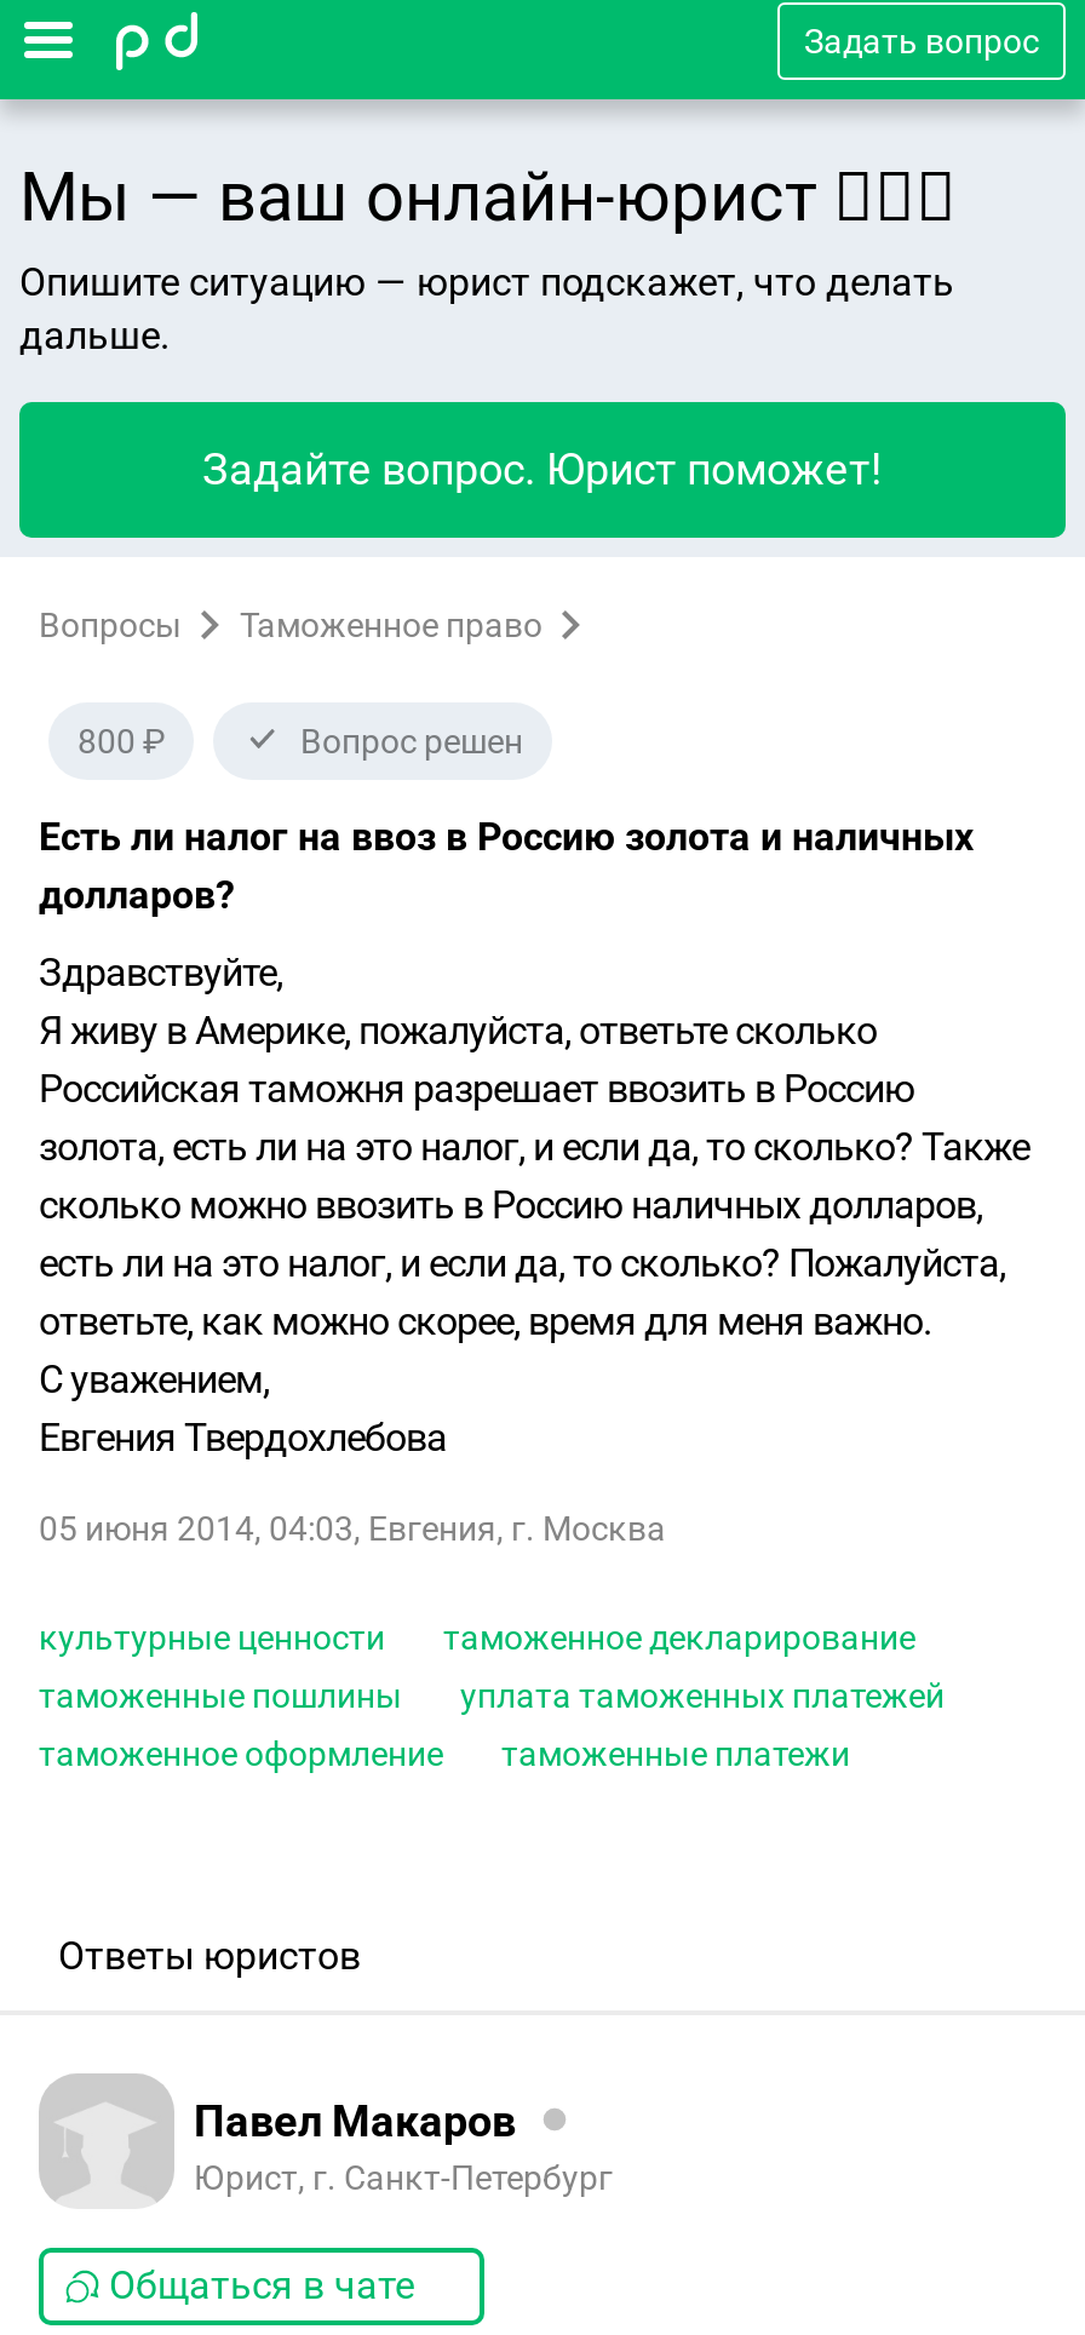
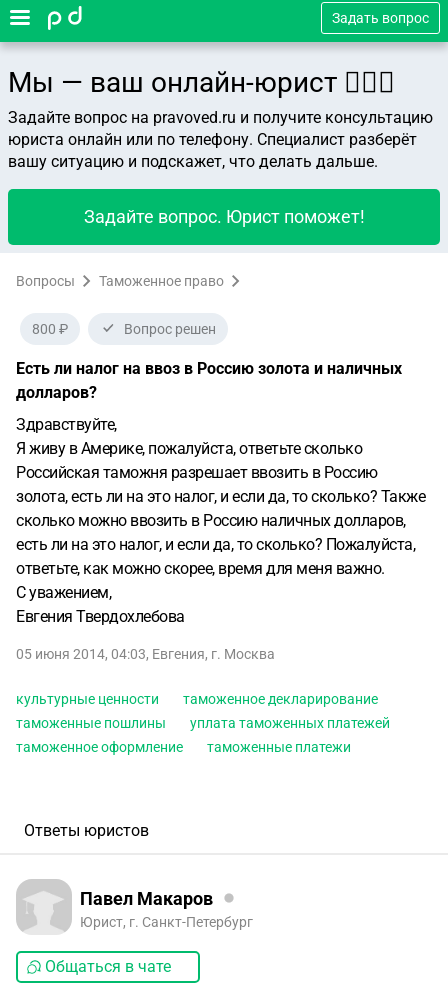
[19,259,954,358] Опишите ситуацию — юрист подскажет, что делать | дальше. -> [8,108,433,171] Задайте вопрос на pravoved.ru и получите консультацию | юриста онлайн или по телефону. Специалист разберёт | вашу ситуацию и подскажет, что делать дальше.

